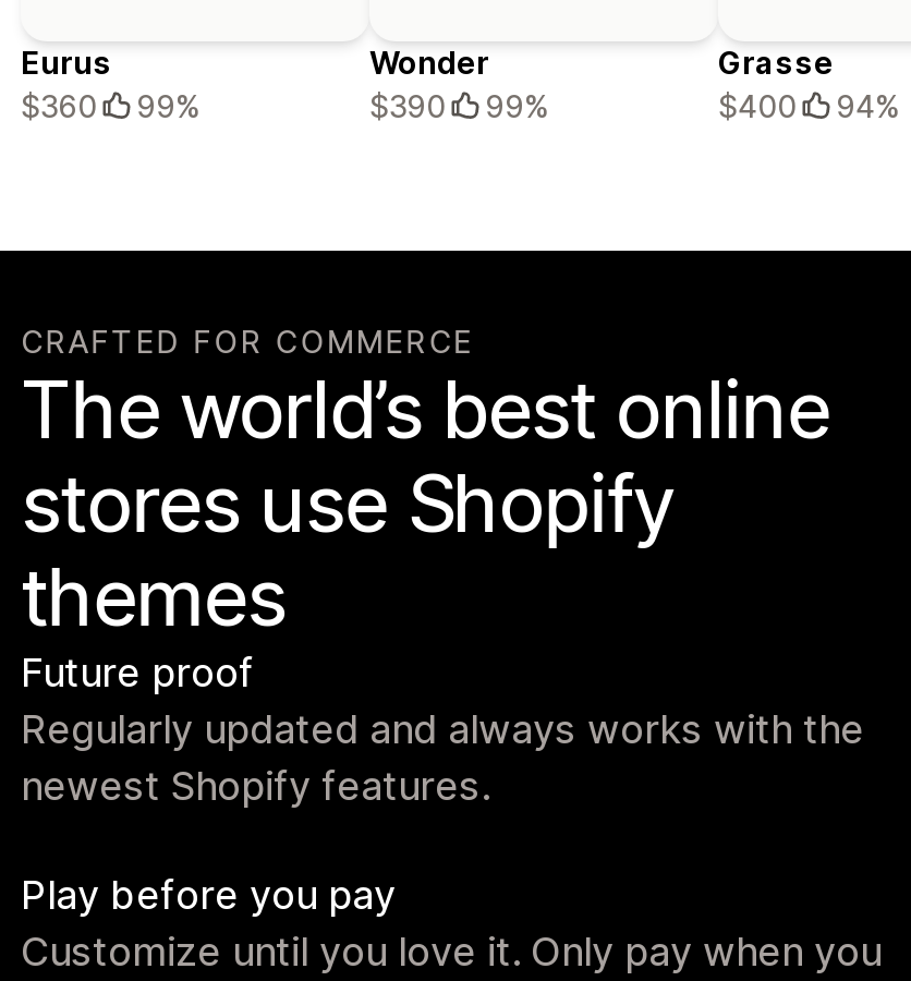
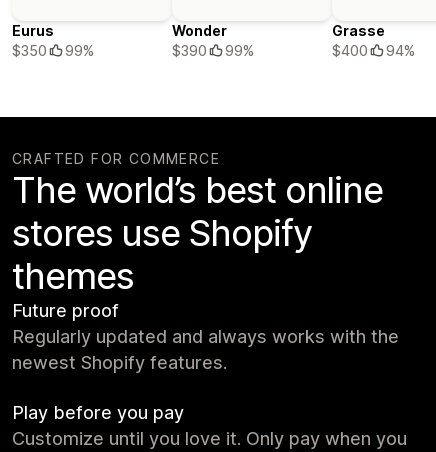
[21,87,199,124] $360 99% -> [12,42,94,59] $350 99%

